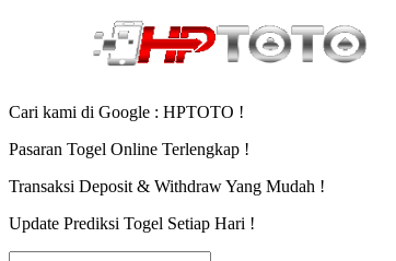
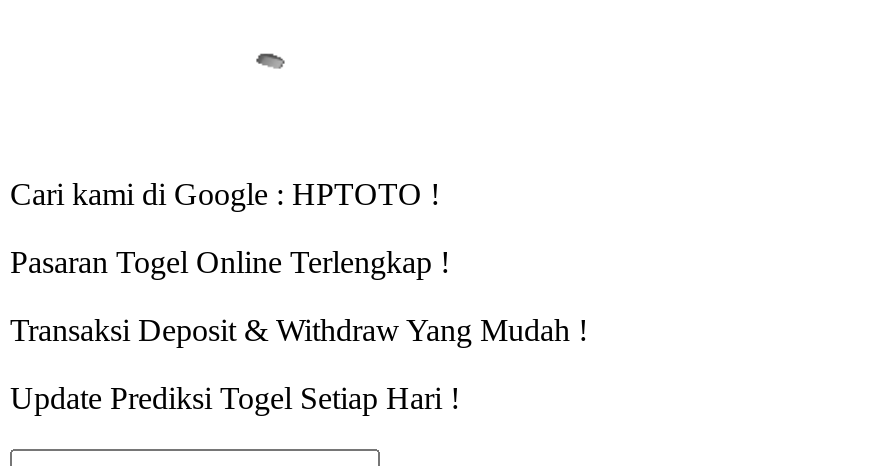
[93,21,368,67] [image] -> none

